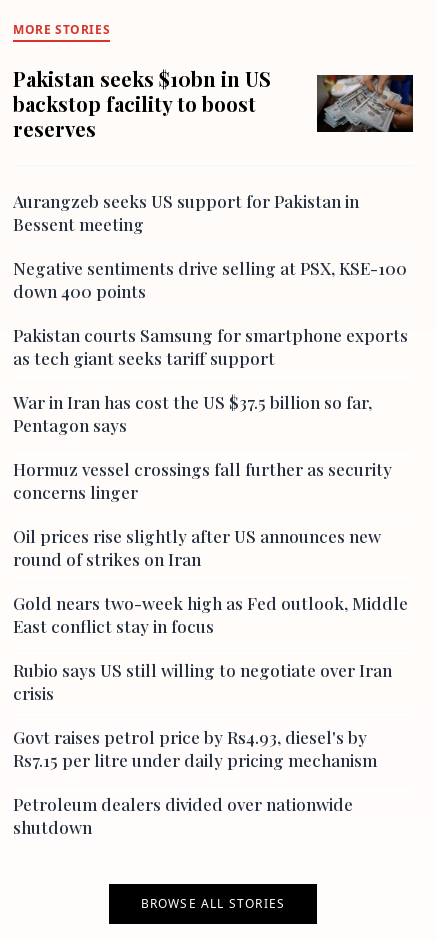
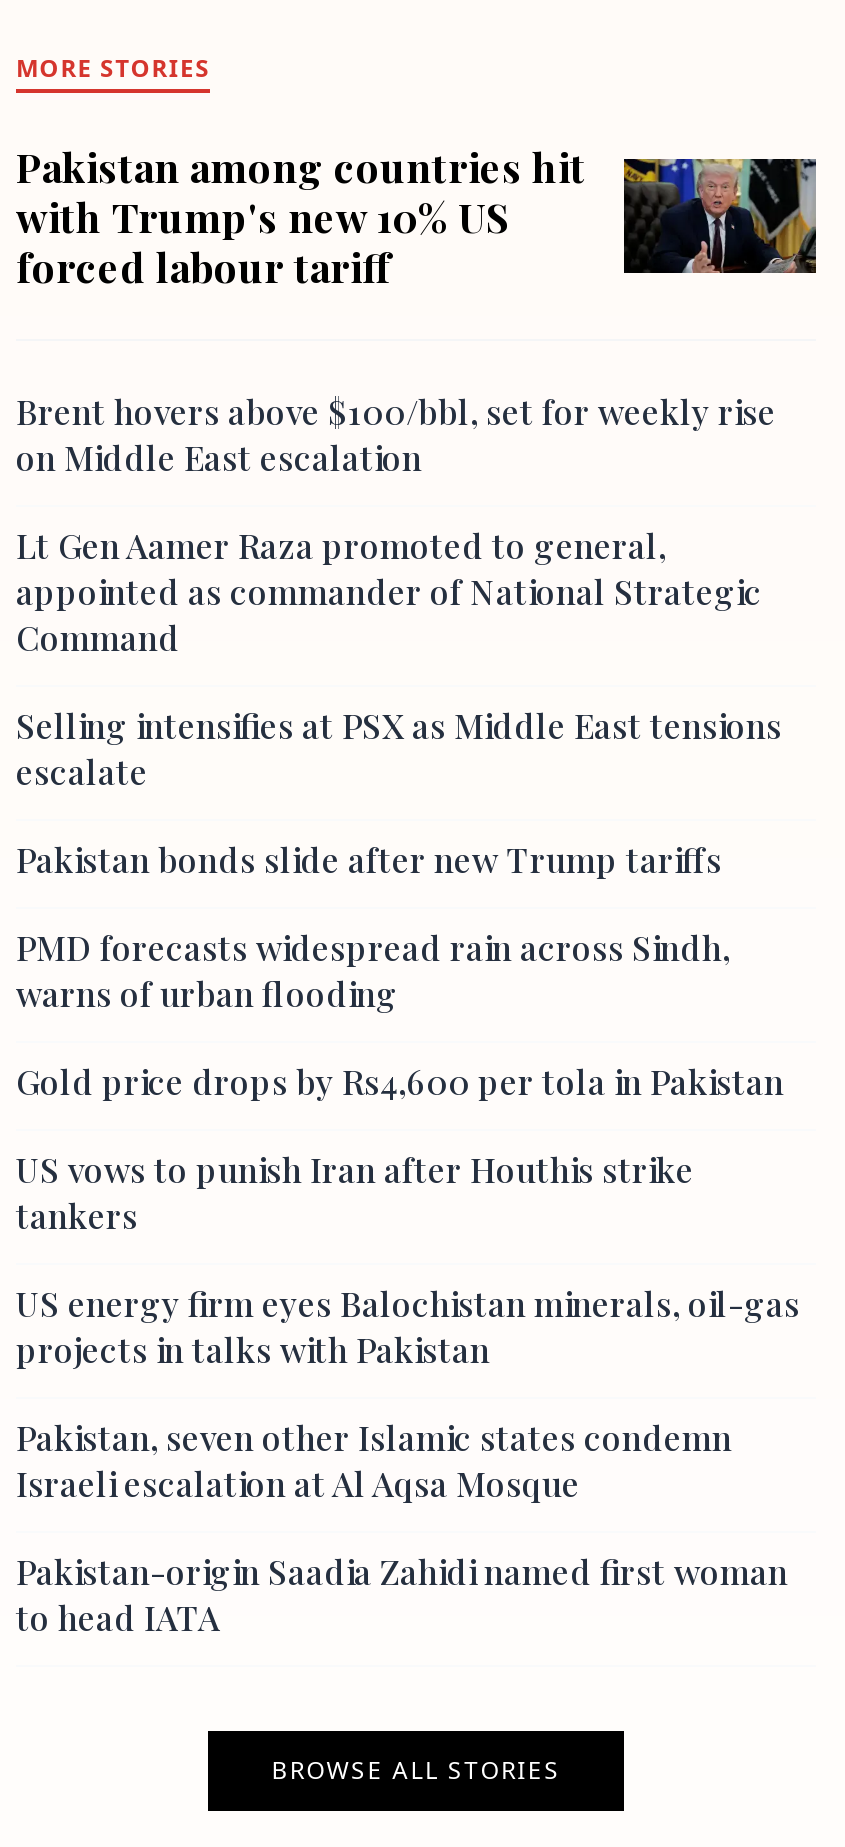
[13,65,271,142] Pakistan seeks $10bn in US | backstop facility to boost | reserves -> [16,139,586,293] Pakistan among countries hit | with Trump's new 10% US | forced labour tariff
[317,74,413,133] [image] -> [624,157,818,275] [image]
[13,190,359,235] Aurangzeb seeks US support for Pakistan in | Bessent meeting -> [16,389,776,479] Brent hovers above $100/bbl, set for weekly rise | on Middle East escalation
[13,257,407,302] Negative sentiments drive selling at PSX, KSE-100 | down 400 points -> [16,523,762,659] Lt Gen Aamer Raza promoted to general, | appointed as commander of National Strategic | Command
[13,324,408,369] Pakistan courts Samsung for smartphone exports | as tech giant seeks tariff support -> [16,703,782,793] Selling intensifies at PSX as Middle East tensions | escalate
[13,391,372,436] War in Iran has cost the US $37.5 billion so far, | Pentagon says -> [16,837,722,881] Pakistan bonds slide after new Trump tariffs
[13,458,392,503] Hormuz vessel crossings fall further as security | concerns linger -> [16,925,730,1015] PMD forecasts widespread rain across Sindh, | warns of urban flooding
[13,525,381,570] Oil prices rise slightly after US announces new | round of strikes on Iran -> [16,1059,784,1103] Gold price drops by Rs4,600 per tola in Pakistan
[13,592,408,637] Gold nears two-week high as Fed outlook, Middle | East conflict stay in focus -> [16,1147,694,1237] US vows to punish Iran after Houthis strike | tankers
[13,659,392,704] Rubio says US still willing to negotiate over Iran | crisis -> [16,1281,800,1371] US energy firm eyes Balochistan minerals, oil-gas | projects in talks with Pakistan
[13,726,377,771] Govt raises petrol price by Rs4.93, diesel's by | Rs7.15 per litre under daily pricing mechanism -> [16,1415,732,1505] Pakistan, seven other Islamic states condemn | Israeli escalation at Al Aqsa Mosque
[13,793,353,838] Petroleum dealers divided over nationwide | shutdown -> [16,1549,788,1639] Pakistan-origin Saadia Zahidi named first woman | to head IATA

